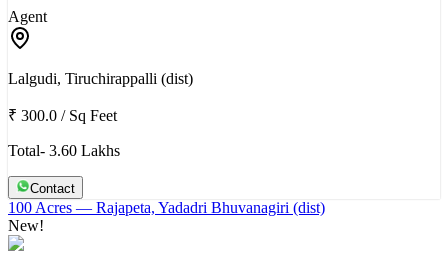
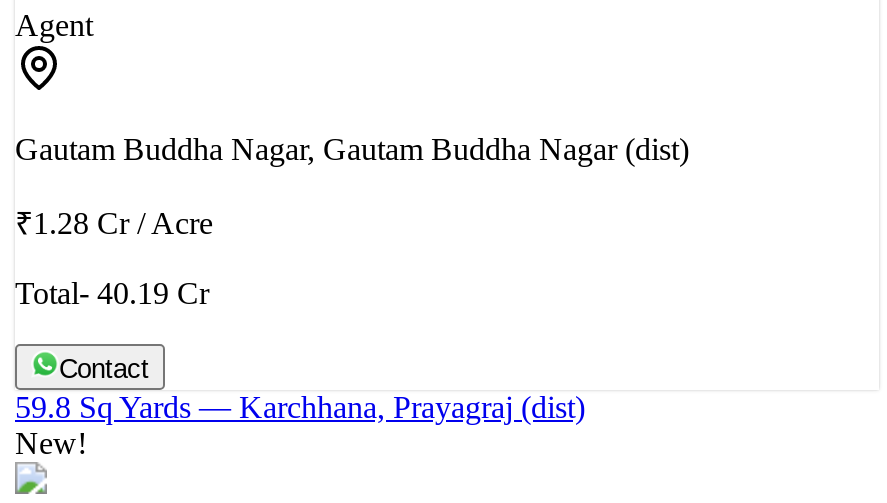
[8,70,193,87] Lalgudi, Tiruchirappalli (dist) -> [15,133,689,167] Gautam Buddha Nagar, Gautam Buddha Nagar (dist)
[8,107,117,124] ₹ 300.0 / Sq Feet -> [15,207,213,241] ₹1.28 Cr / Acre
[8,142,120,159] Total- 3.60 Lakhs -> [15,277,209,311] Total- 40.19 Cr
[8,199,325,216] 100 Acres — Rajapeta, Yadadri Bhuvanagiri (dist) -> [15,391,585,425] 59.8 Sq Yards — Karchhana, Prayagraj (dist)

